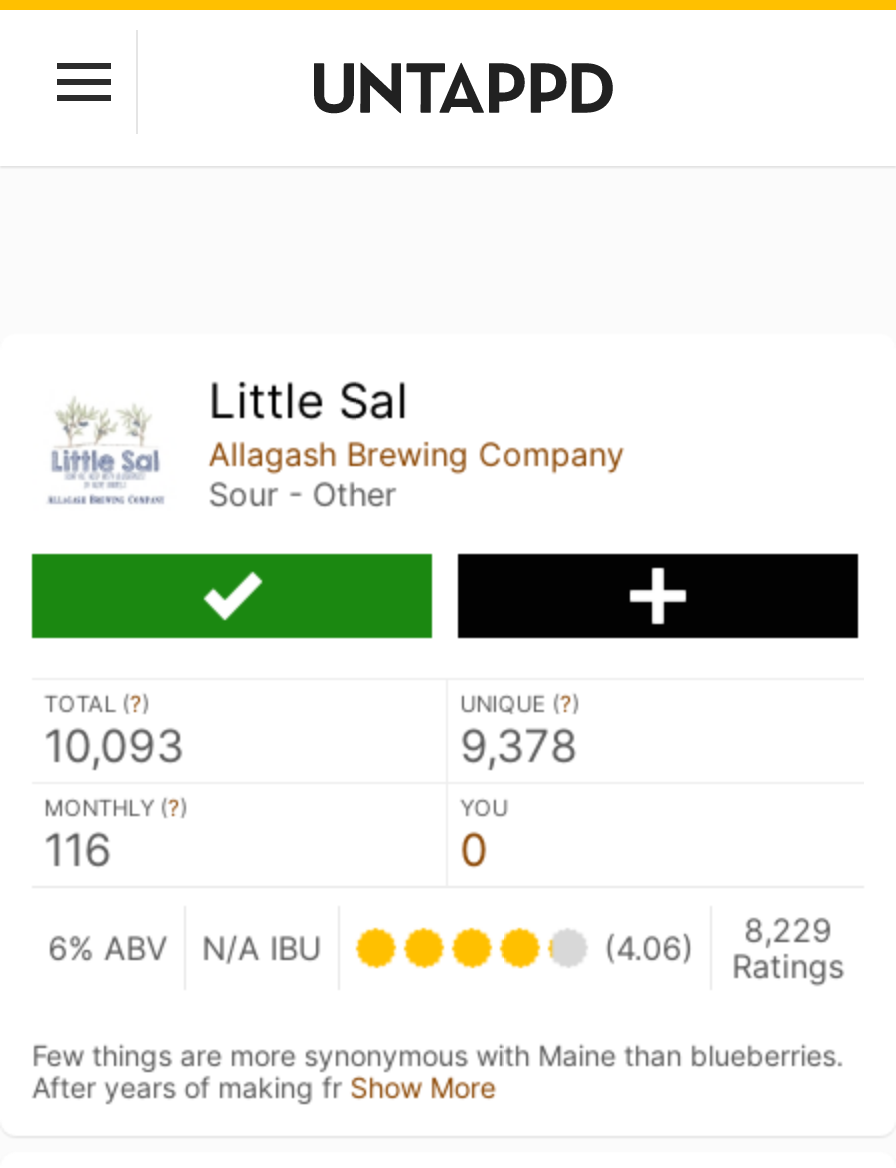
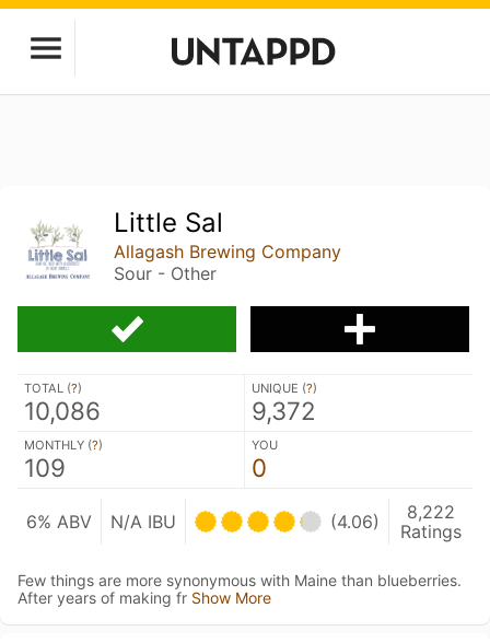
[44,718,184,772] 10,093 -> [24,396,101,425] 10,086
[460,718,578,772] 9,378 -> [252,396,316,425] 9,372
[44,822,112,876] 116 -> [24,453,66,482] 109
[604,910,844,986] (4.06) Ratings 8,229 -> [330,501,462,542] (4.06) Ratings 8,222

